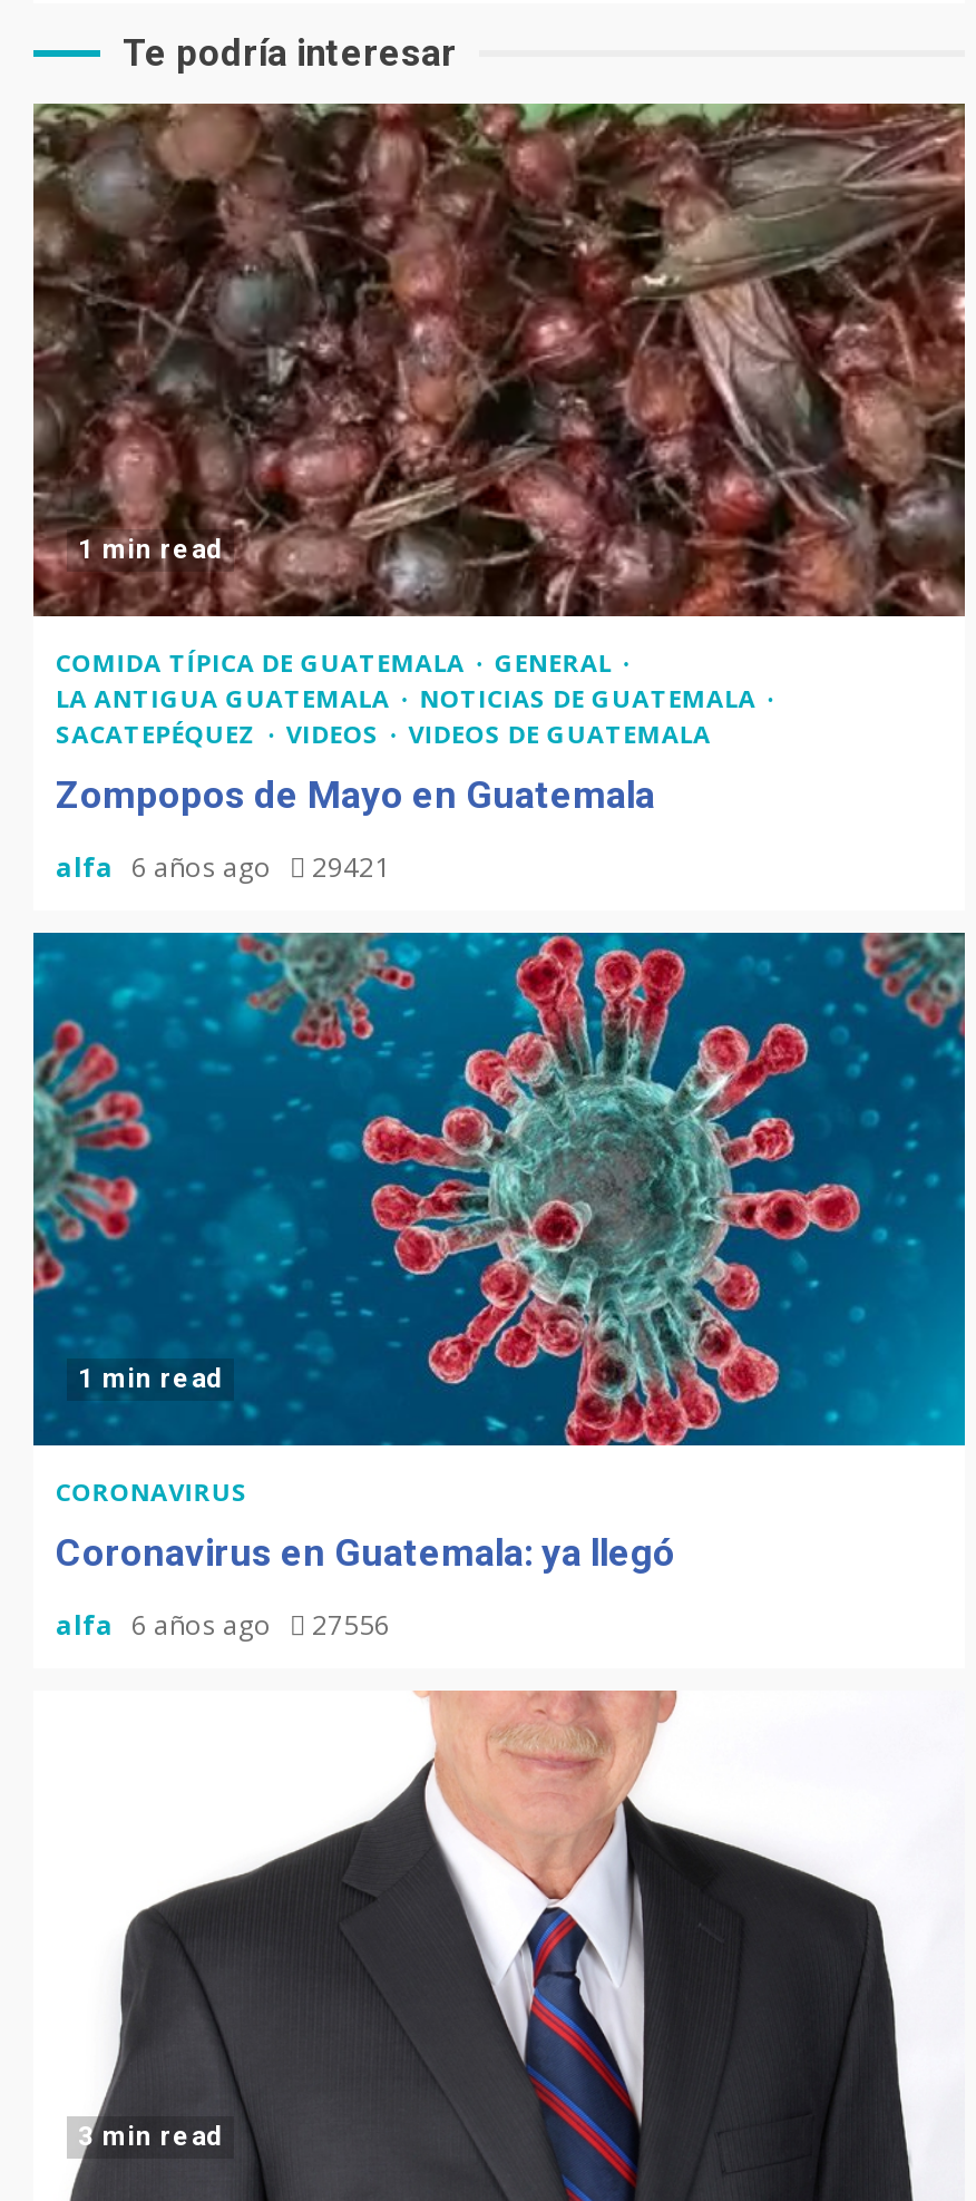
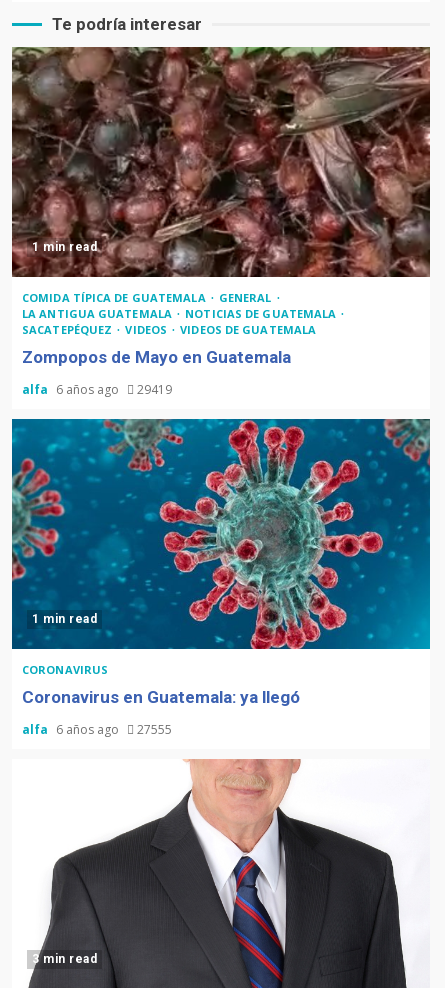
[56,848,390,886] alfa 6 años ago 29421 -> [22,381,172,398] alfa 6 años ago 29419
[56,1606,390,1644] alfa 6 años ago 27556 -> [22,721,172,738] alfa 6 años ago 27555

